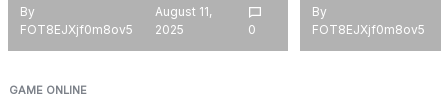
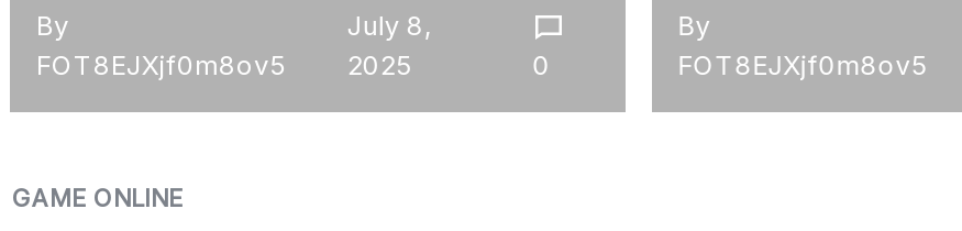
[155,4,212,19] August 11, -> [347,9,431,42] July 8,

